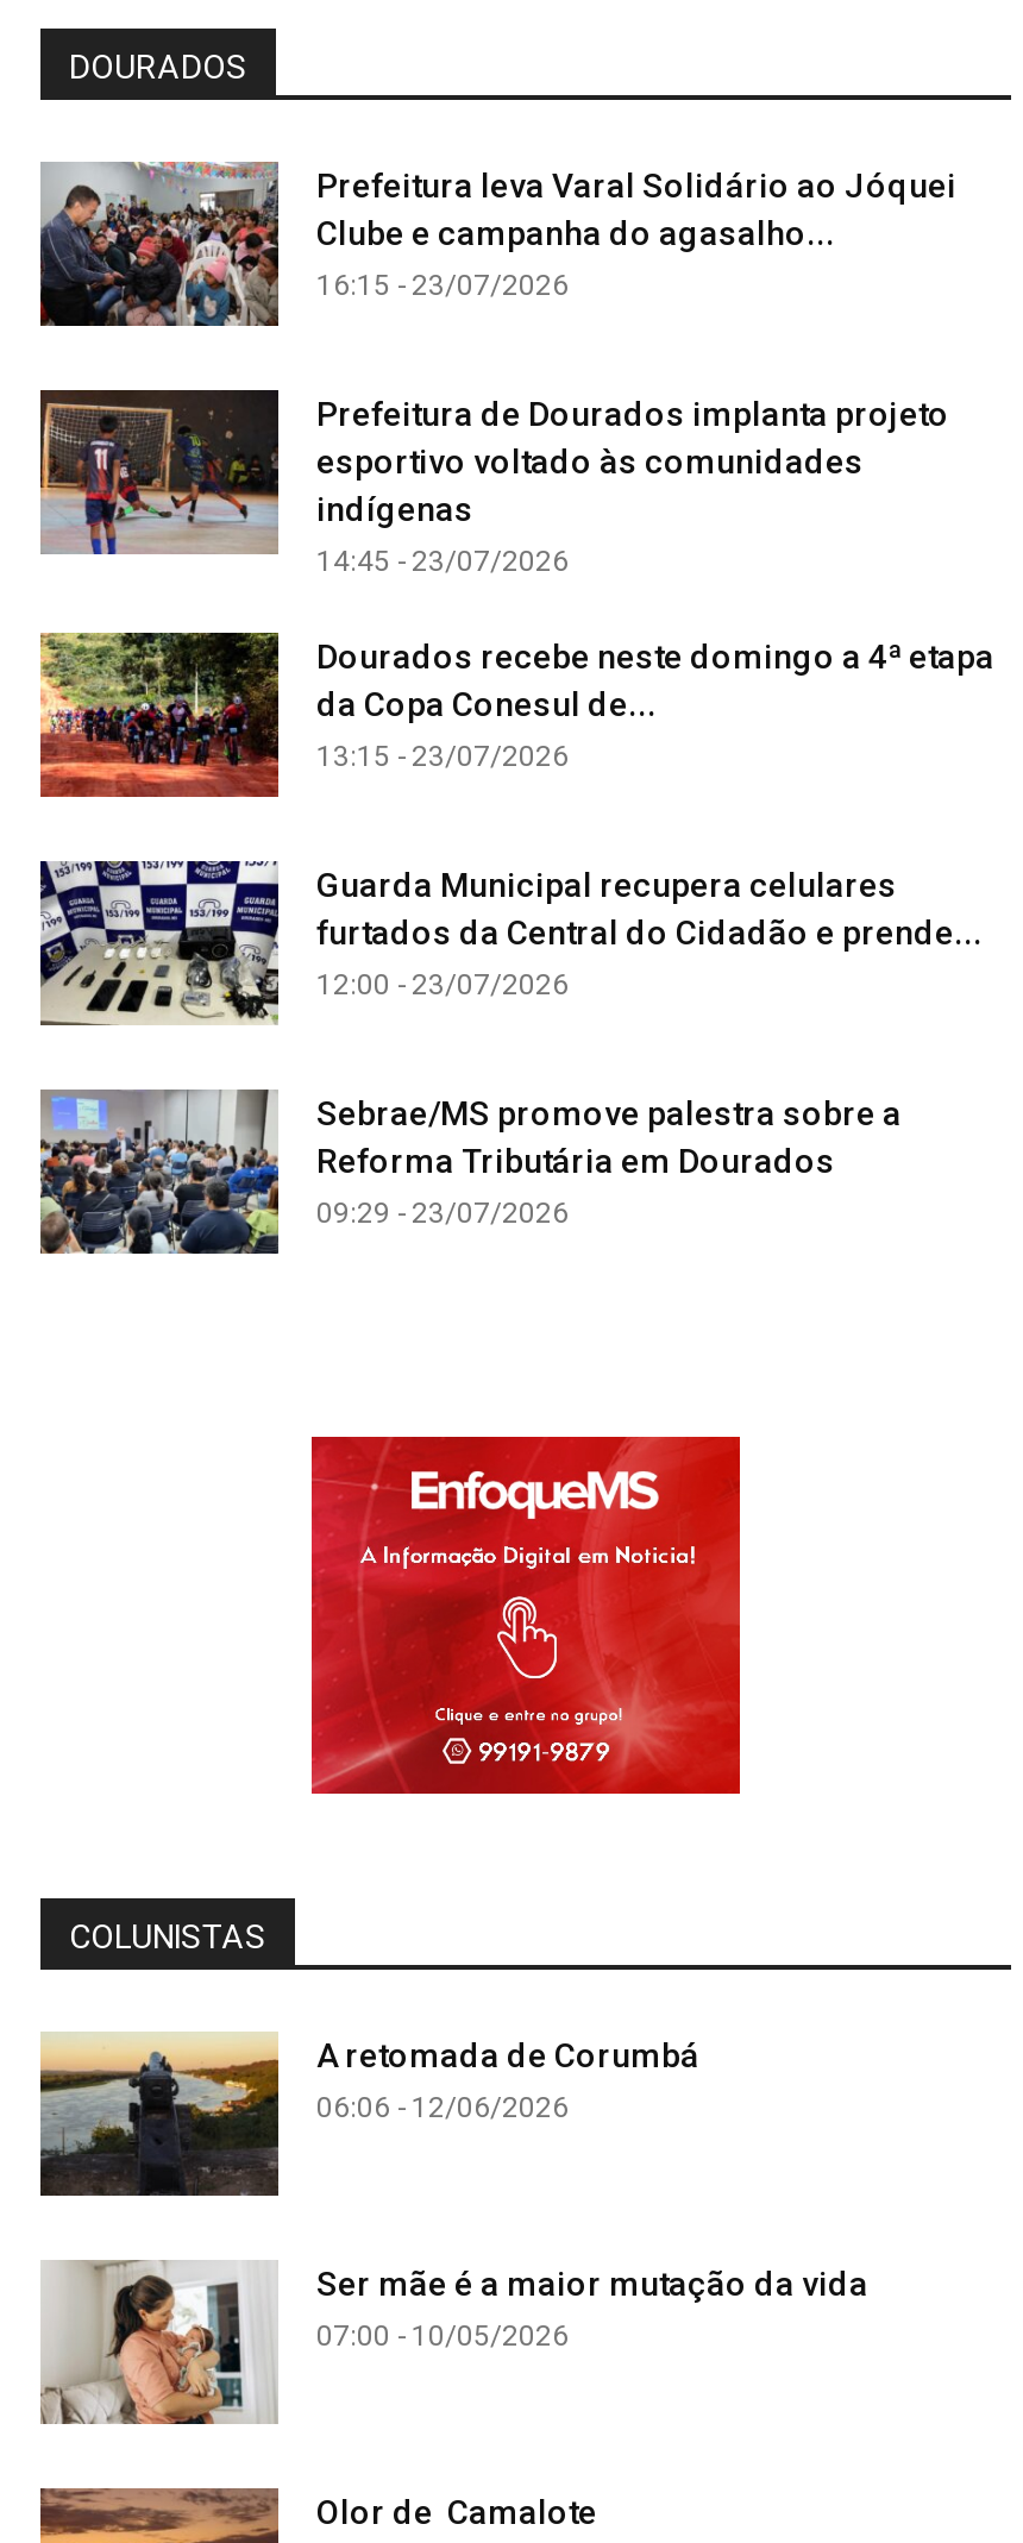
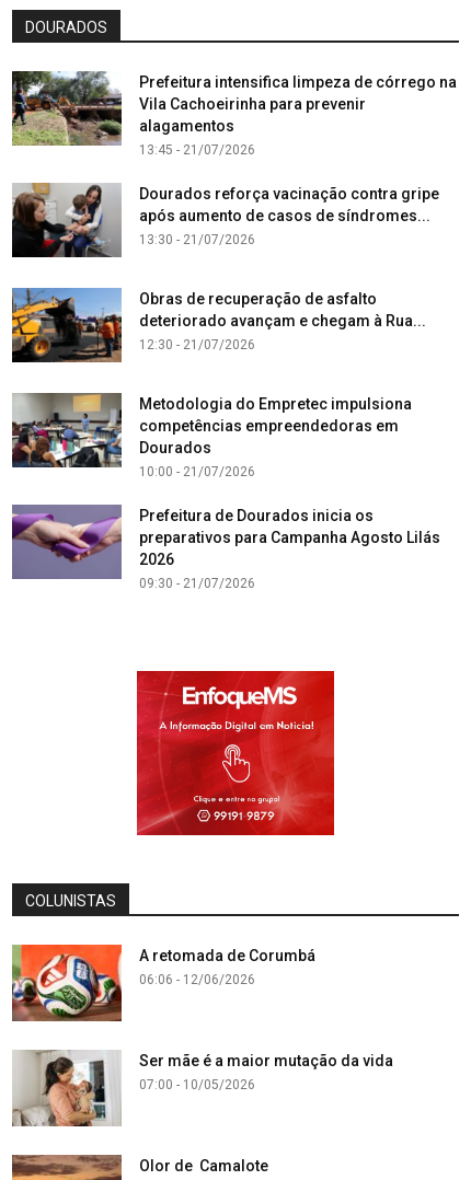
[38,159,956,328] [image] | Prefeitura leva Varal Solidário ao Jóquei | Clube e campanha do agasalho... | 16:15 - 23/07/2026 -> [11,71,457,157] [image] | Prefeitura intensifica limpeza de córrego na | Vila Cachoeirinha para prevenir | alagamentos | 13:45 - 21/07/2026
[38,388,949,577] [image] | Prefeitura de Dourados implanta projeto | esportivo voltado às comunidades | indígenas | 14:45 - 23/07/2026 -> [12,182,439,258] [image] | Dourados reforça vacinação contra gripe | após aumento de casos de síndromes... | 13:30 - 21/07/2026
[38,630,994,799] [image] | Dourados recebe neste domingo a 4ª etapa | da Copa Conesul de... | 13:15 - 23/07/2026 -> [11,287,426,363] [image] | Obras de recuperação de asfalto | deteriorado avançam e chegam à Rua... | 12:30 - 21/07/2026
[38,859,983,1028] [image] | Guarda Municipal recupera celulares | furtados da Central do Cidadão e prende... | 12:00 - 23/07/2026 -> [12,392,412,479] [image] | Metodologia do Empretec impulsiona | competências empreendedoras em | Dourados | 10:00 - 21/07/2026
[40,1087,902,1256] [image] | Sebrae/MS promove palestra sobre a | Reforma Tributária em Dourados | 09:29 - 23/07/2026 -> [12,504,440,591] [image] | Prefeitura de Dourados inicia os | preparativos para Campanha Agosto Lilás | 2026 | 09:30 - 21/07/2026
[38,2032,281,2198] [image] -> [12,944,123,1022] [image]

